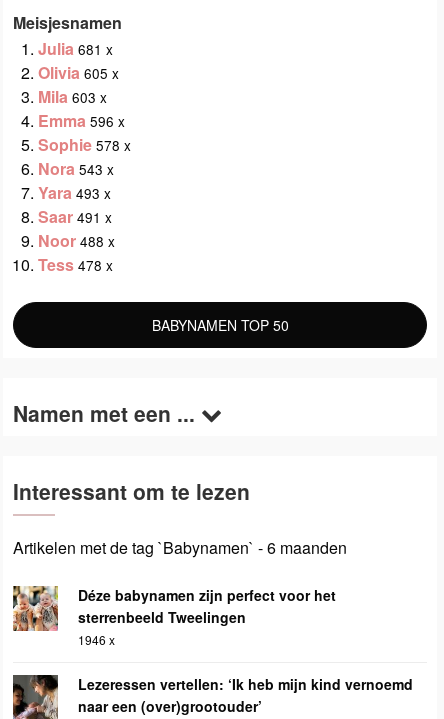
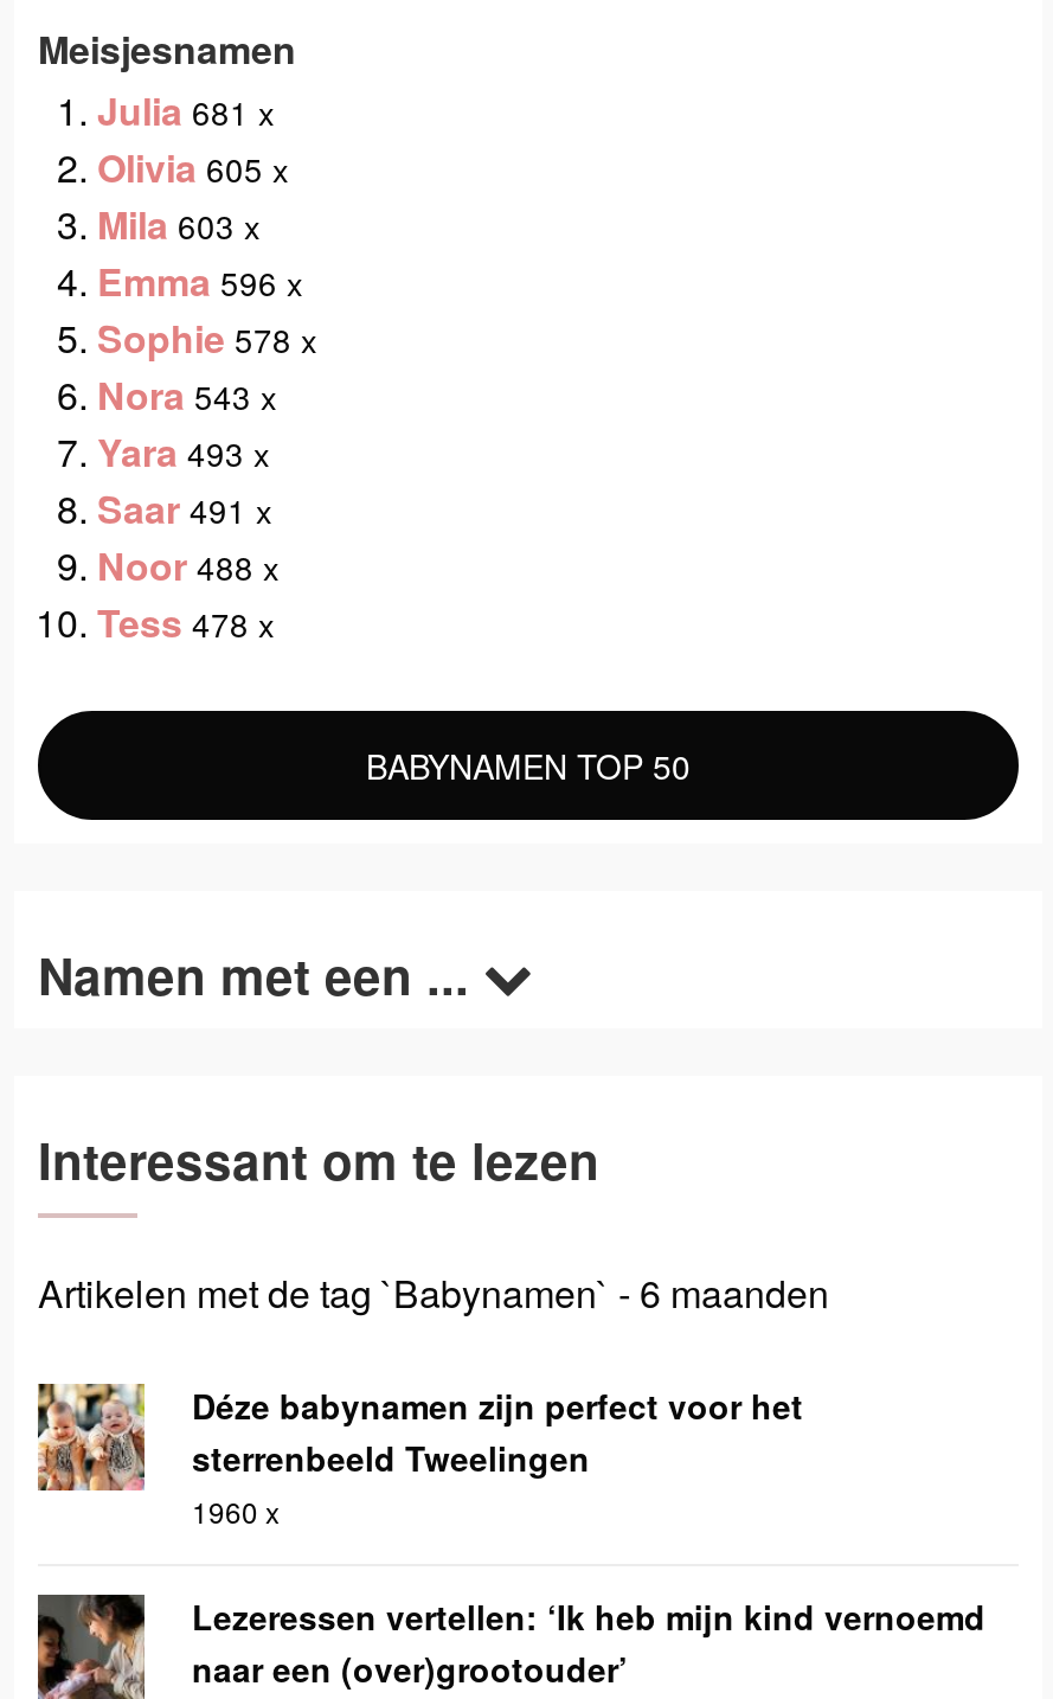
[78,631,115,648] 1946 x -> [192,1490,280,1531] 1960 x

